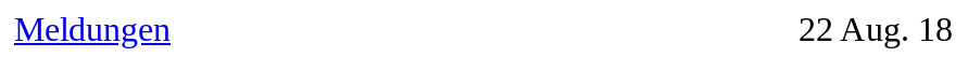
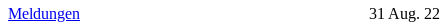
[799,11,953,48] 22 Aug. 18 -> [369,5,440,22] 31 Aug. 22

